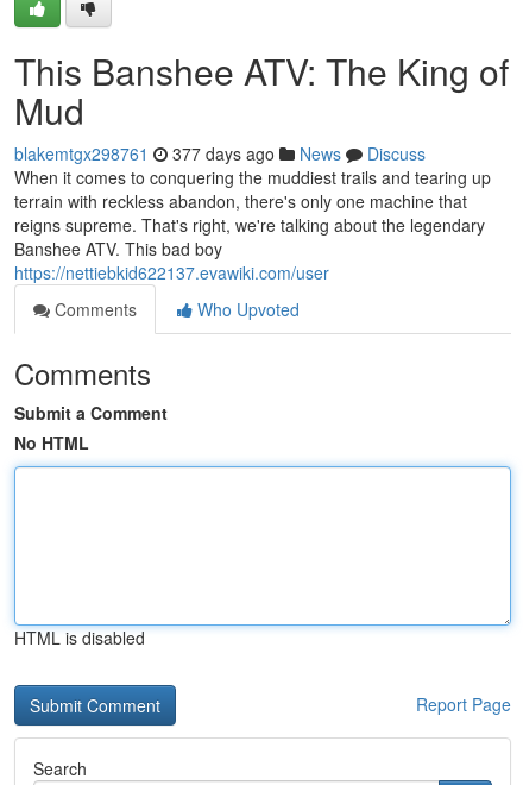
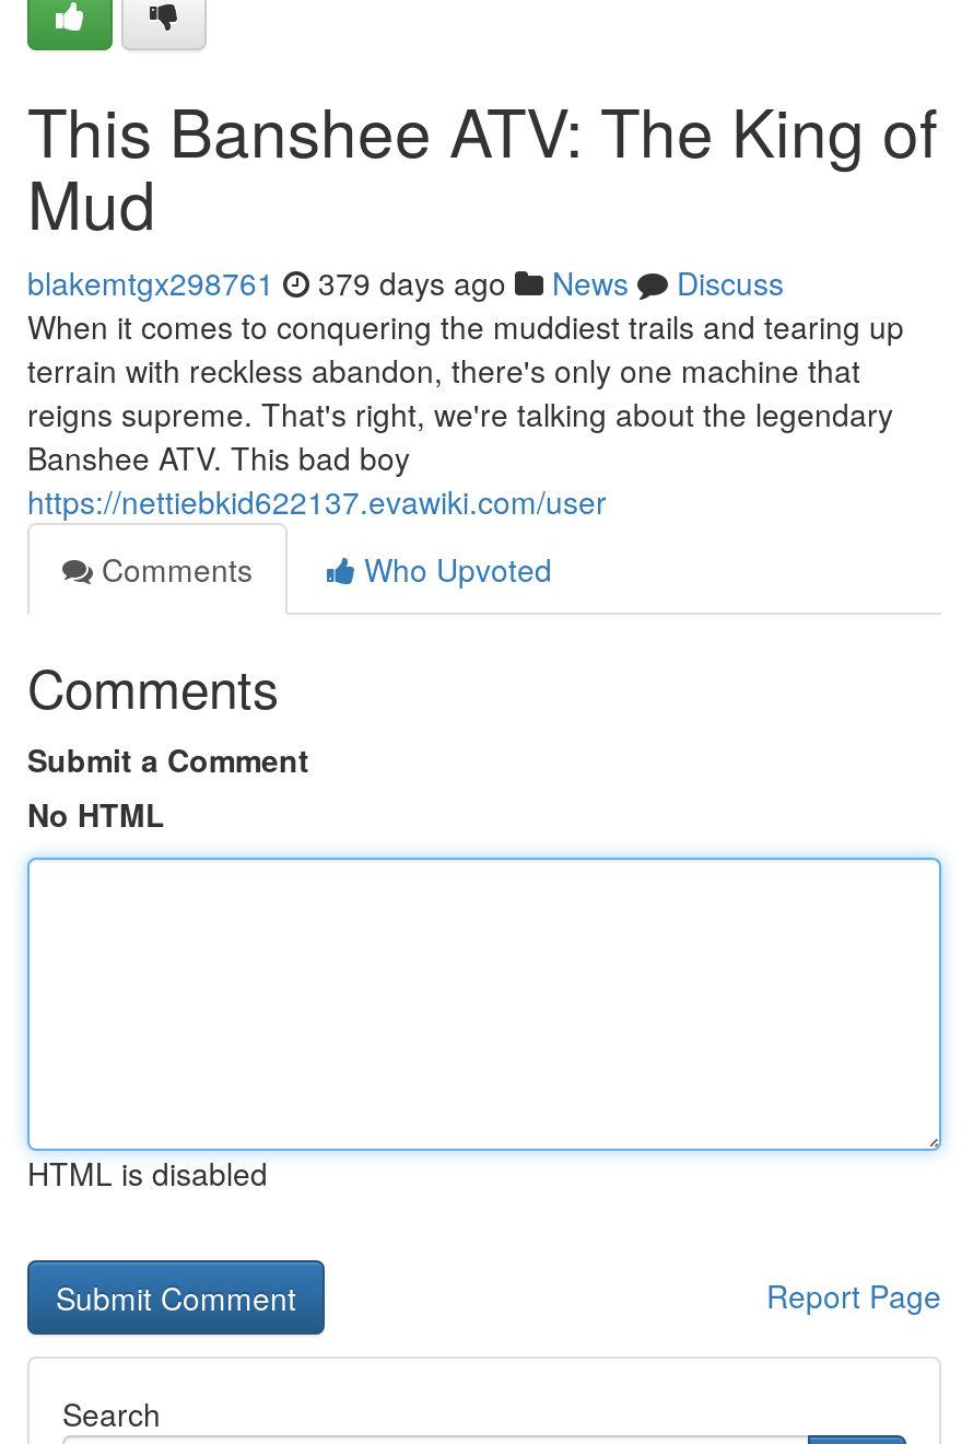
[14,142,426,165] blakemtgx298761 377 days ago News Discuss -> [27,260,784,304] blakemtgx298761 379 days ago News Discuss

